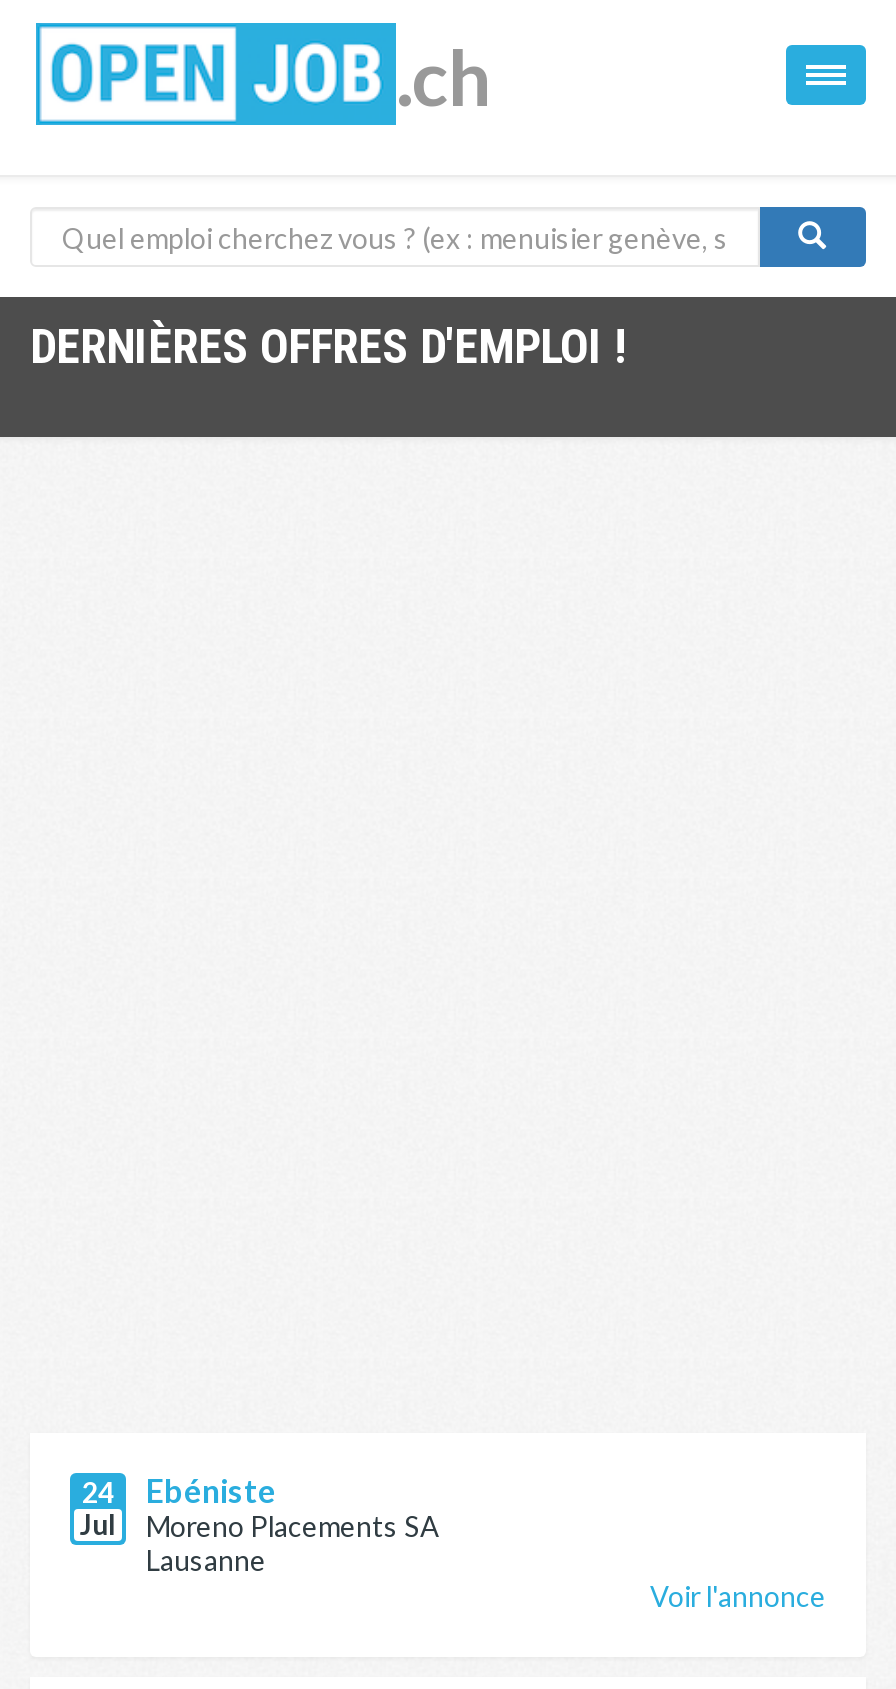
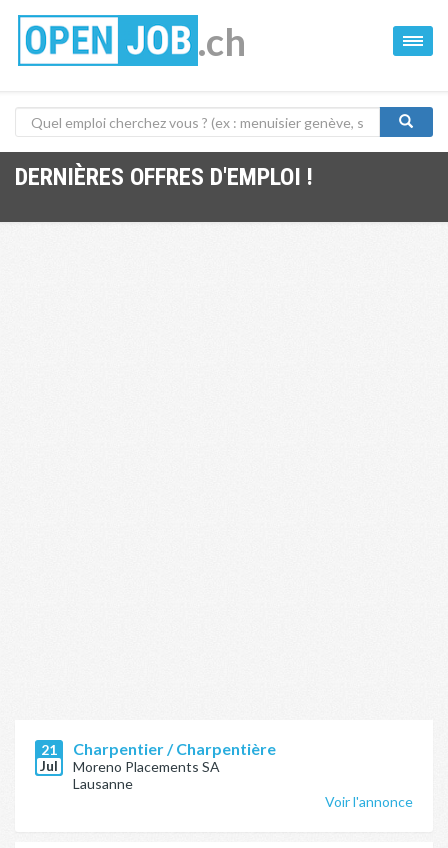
[82,1475,114,1509] 24 -> [41,741,57,758] 21
[146,1471,276,1509] Ebéniste -> [73,739,276,758] Charpentier / Charpentière

